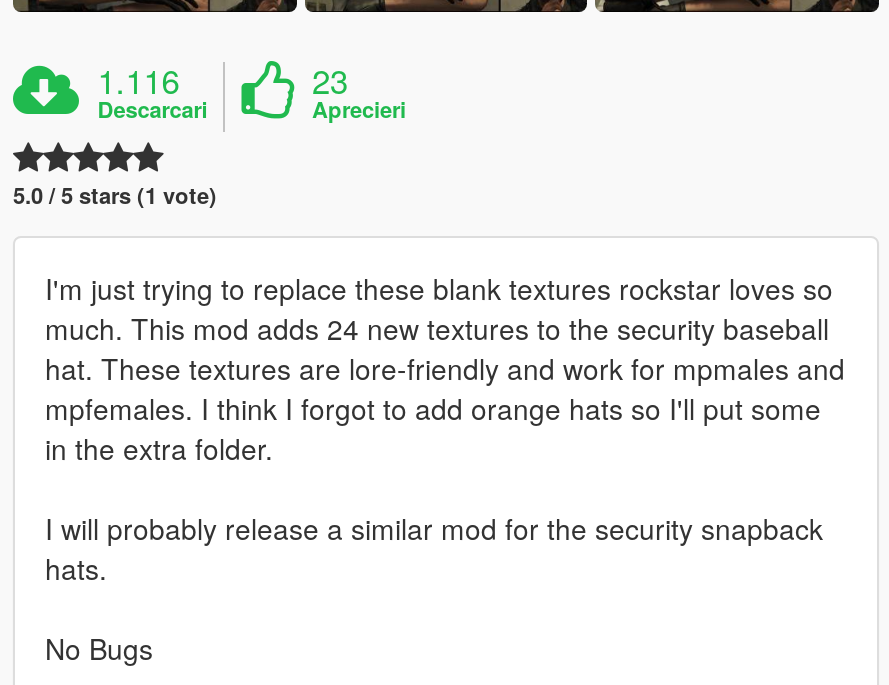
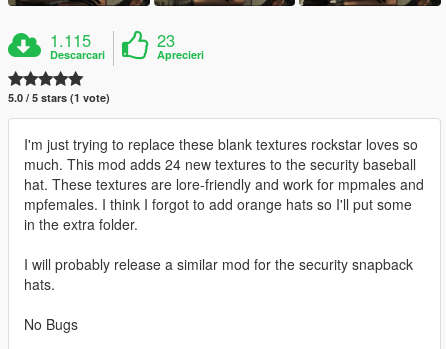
[97,57,179,105] 1.116 -> [50,28,91,52] 1.115

